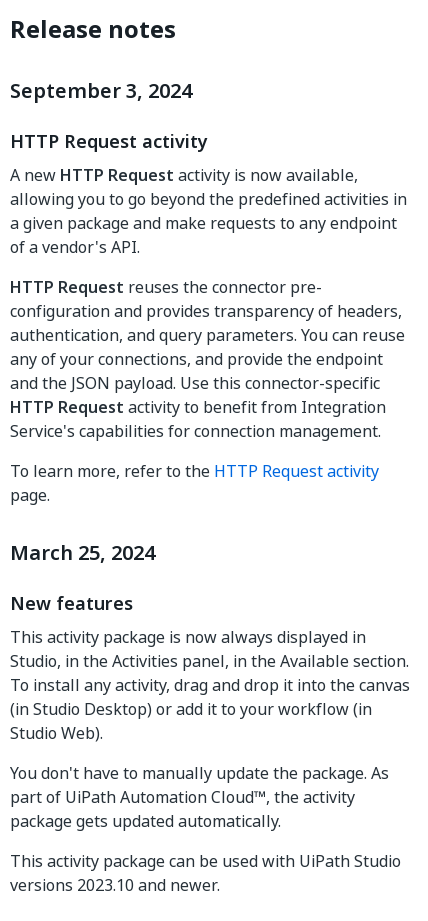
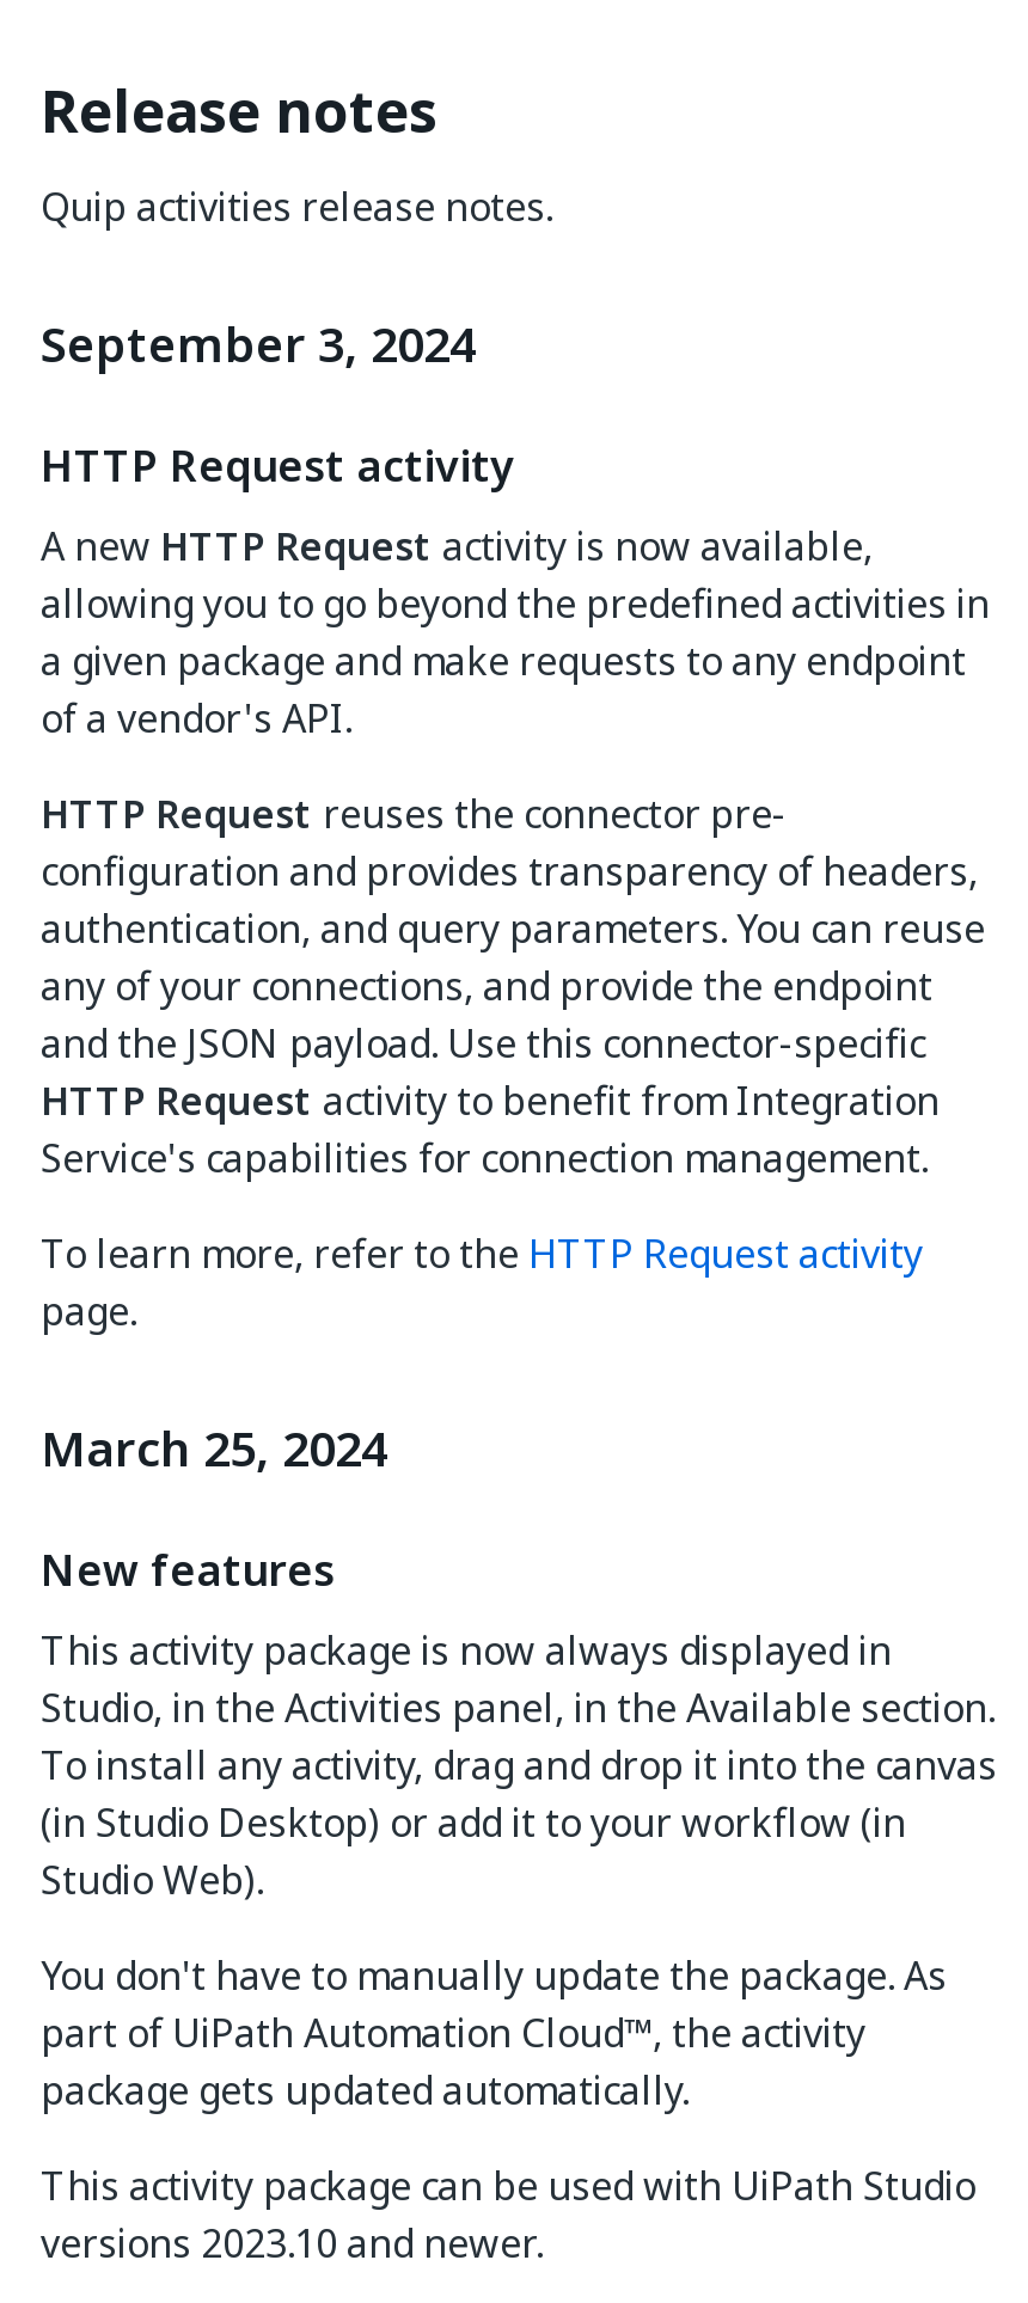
none -> [41,178,552,235] Quip activities release notes.

